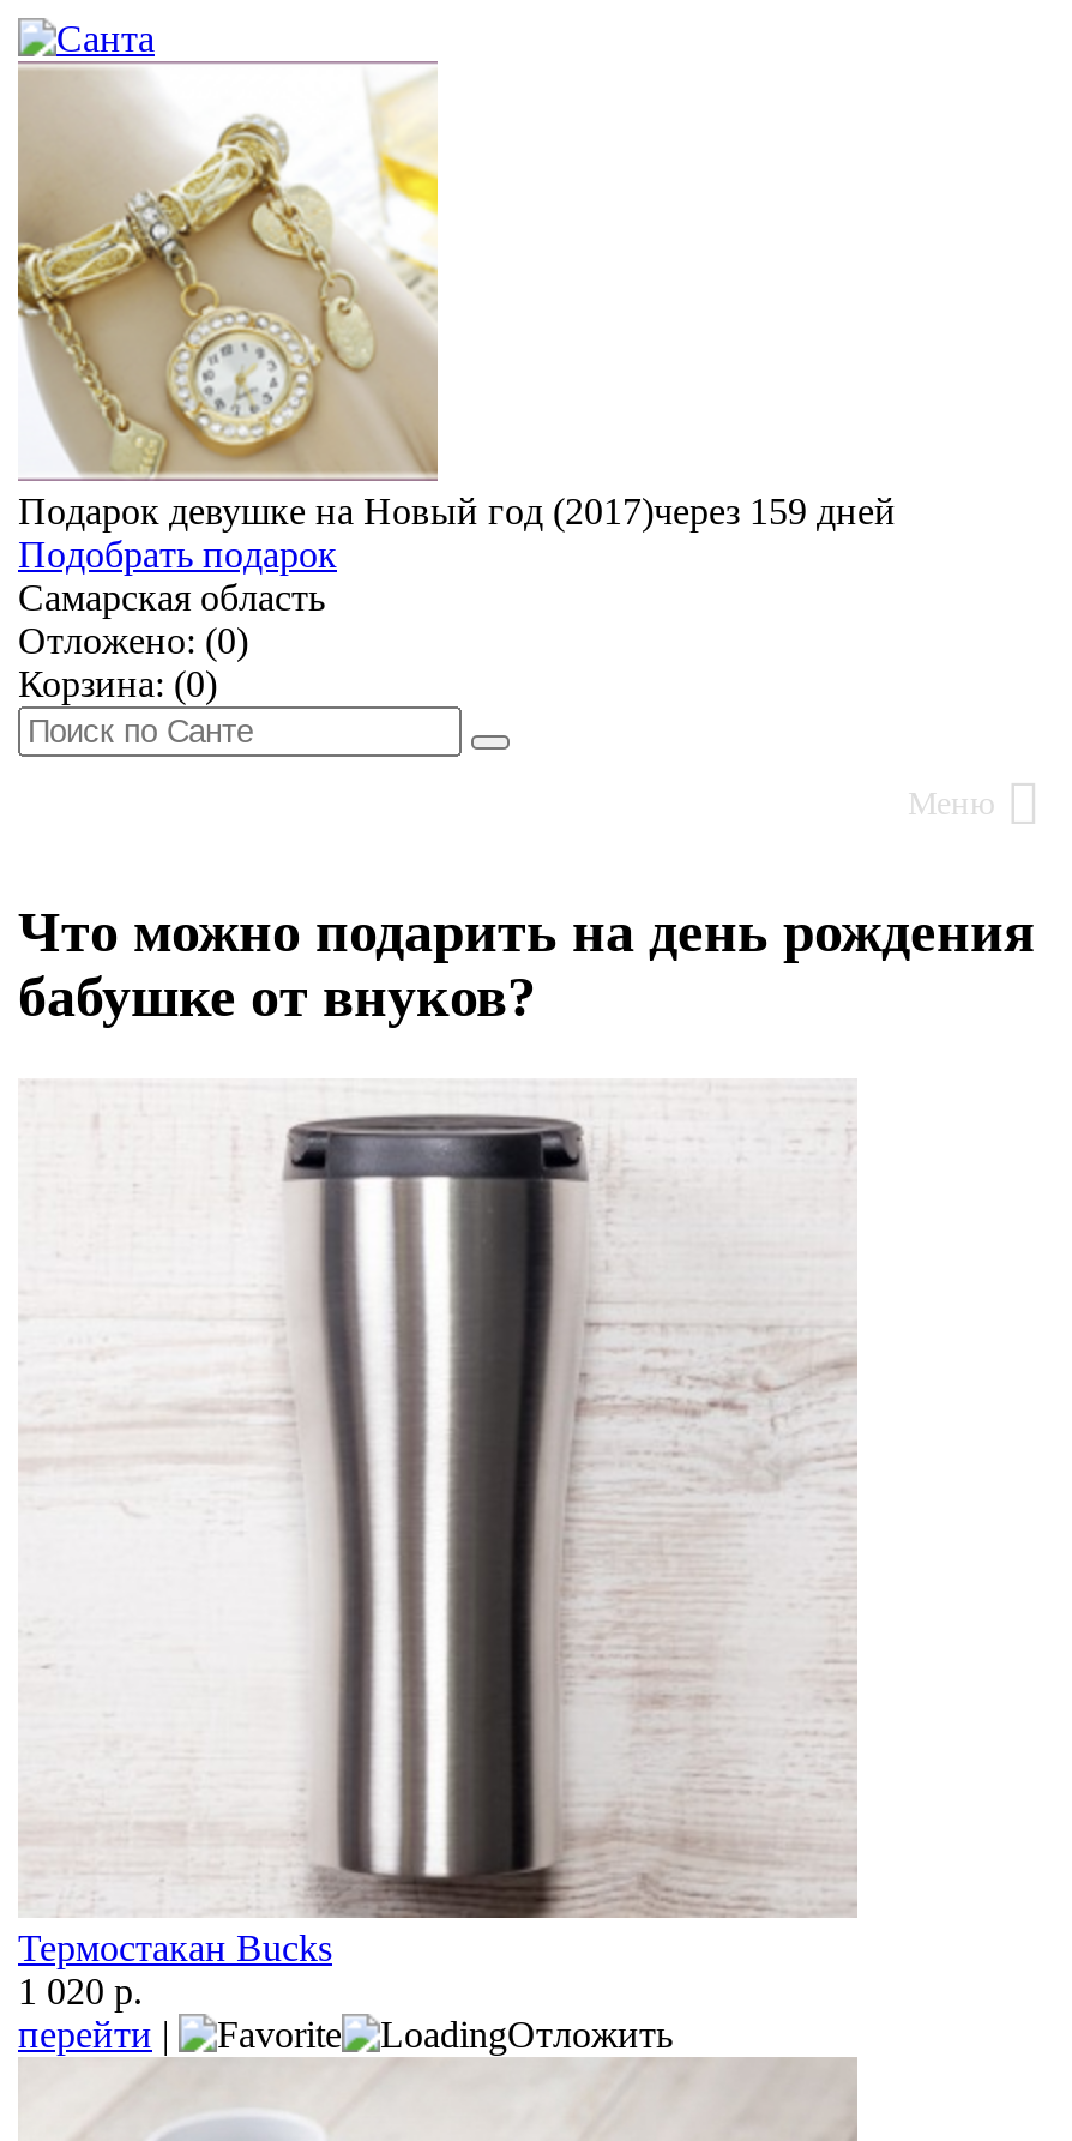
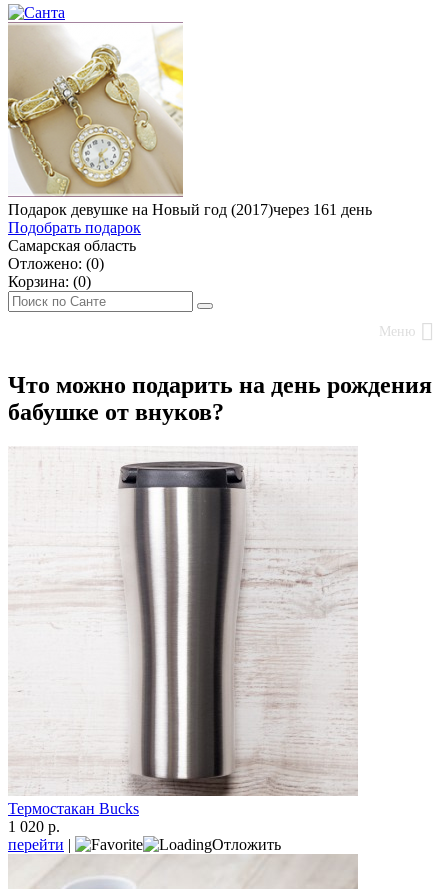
[18,491,896,531] Подарок девушке на Новый год (2017)через 159 дней -> [8,201,372,218] Подарок девушке на Новый год (2017)через 161 день

